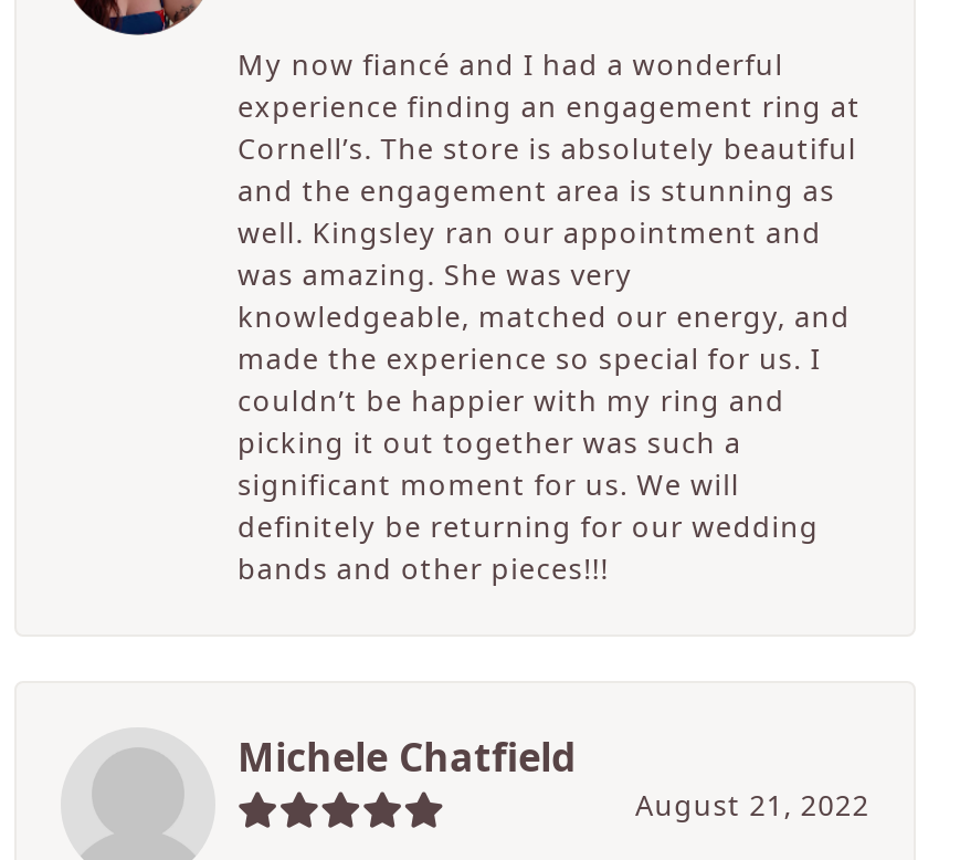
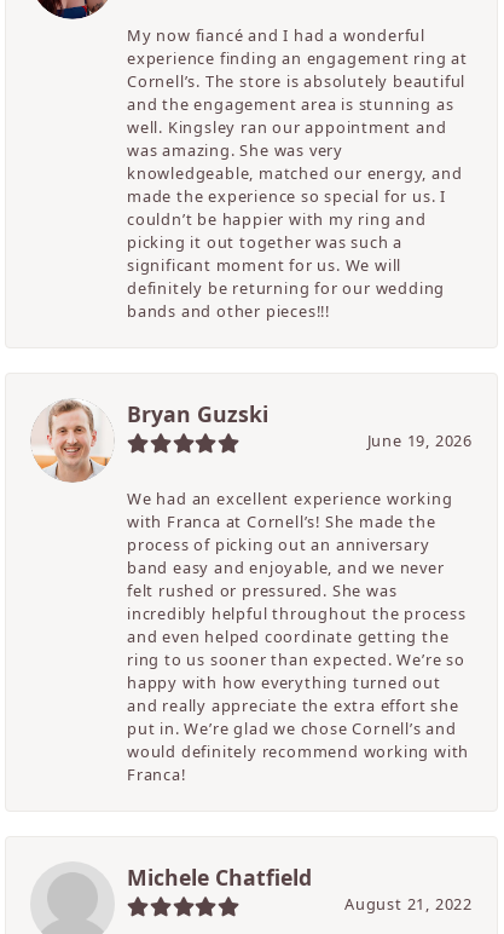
none -> [34,399,473,786] [image] | Bryan Guzski | June 19, 2026 | We had an excellent experience working | with Franca at Cornell’s! She made the | process of picking out an anniversary | band easy and enjoyable, and we never | felt rushed or pressured. She was | incredibly helpful throughout the process | and even helped coordinate getting the | ring to us sooner than expected. We’re so | happy with how everything turned out | and really appreciate the extra effort she | put in. We’re glad we chose Cornell’s and | would definitely recommend working with | Franca!

